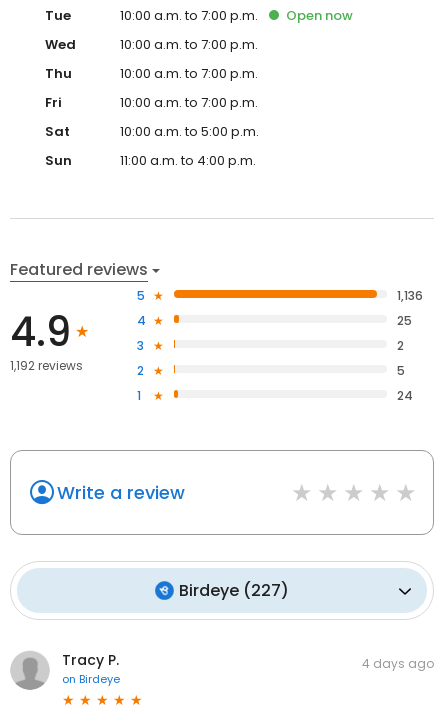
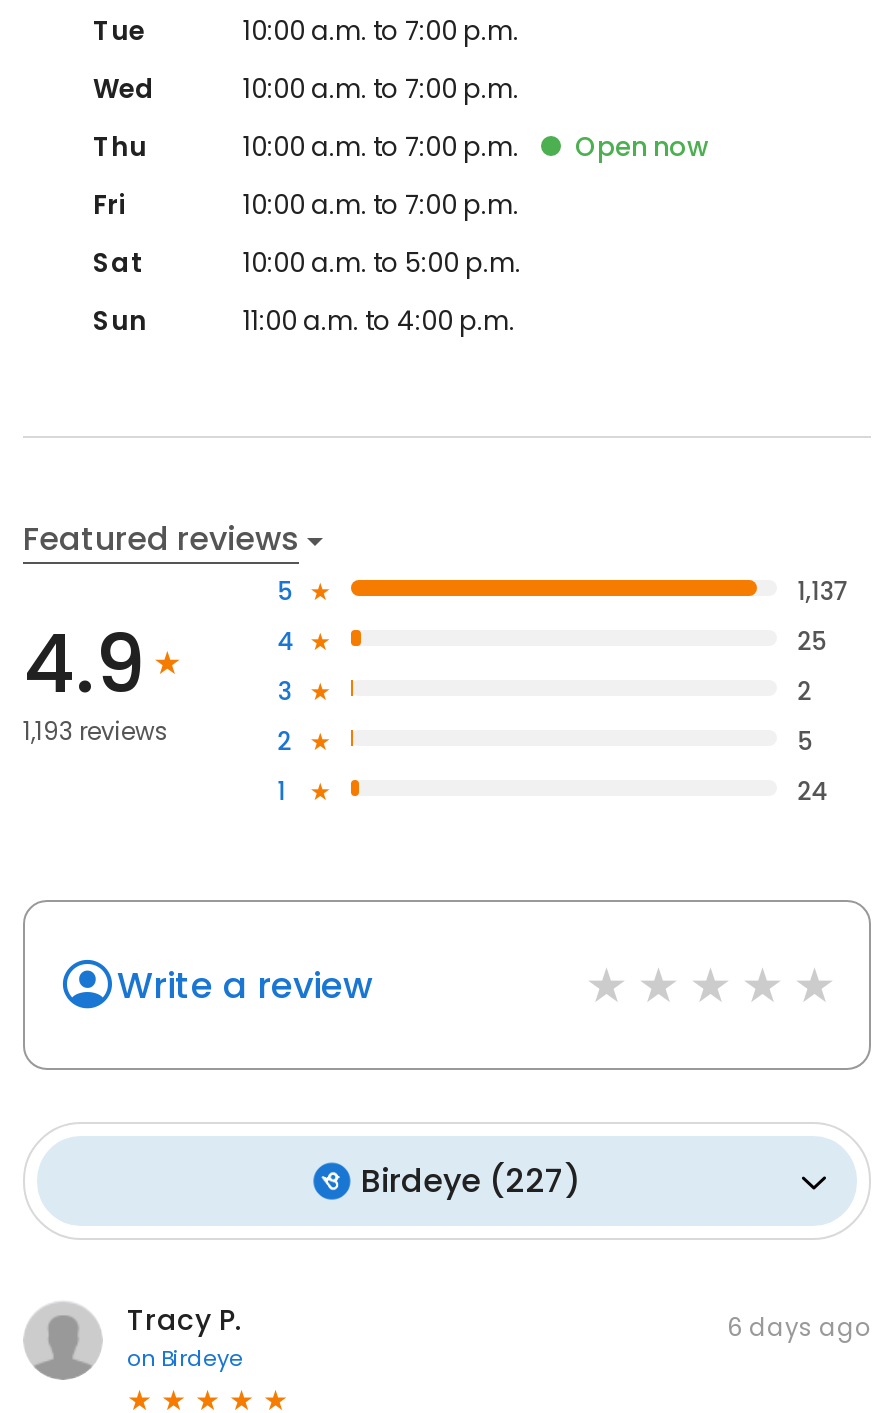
moved [286,6,353,25] -> [575,128,709,166]: Open now
[397,287,423,304] 1,136 -> [797,574,849,608] 1,137
[10,357,83,374] 1,192 reviews -> [23,714,169,748] 1,193 reviews
[362,655,434,672] 4 days ago -> [727,1310,871,1344] 6 days ago

